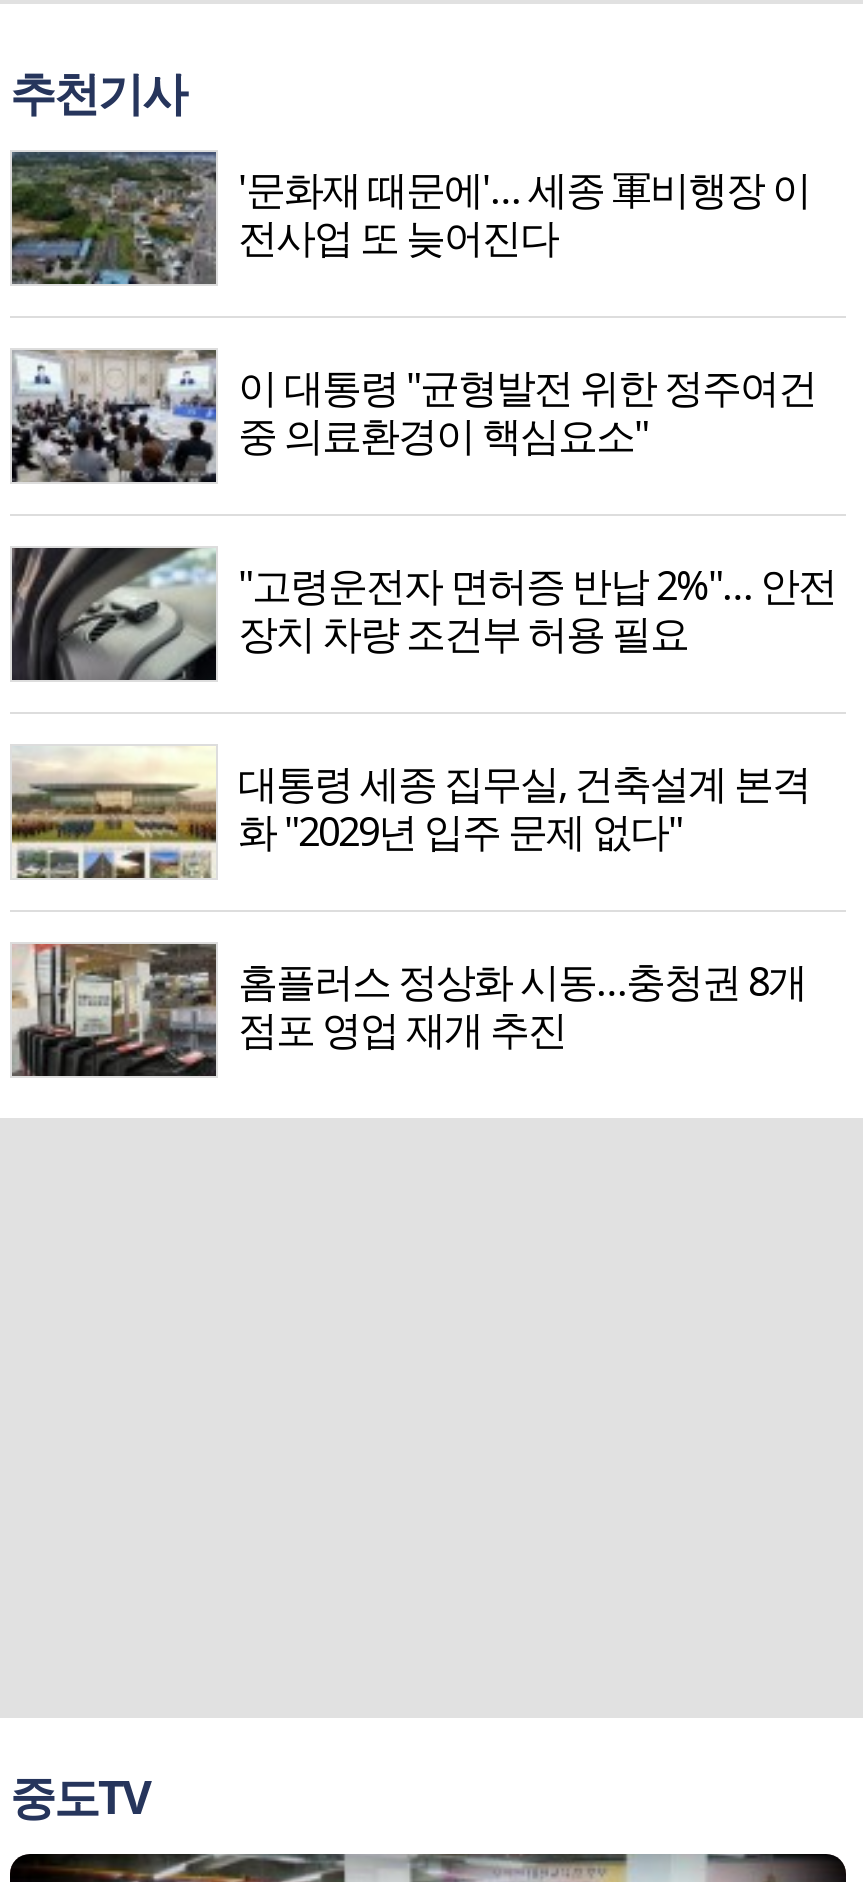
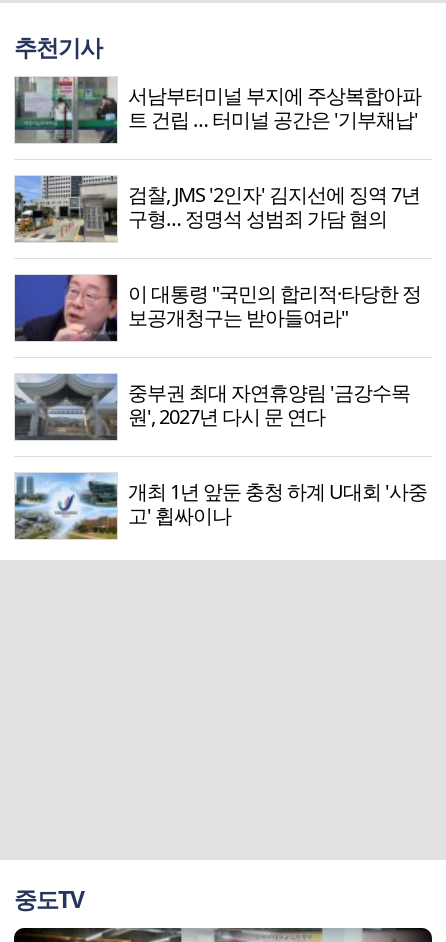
[12,150,810,286] [image] | '문화재 때문에'… 세종 軍비행장 이 | 전사업 또 늦어진다 -> [15,76,421,144] [image] | 서남부터미널 부지에 주상복합아파 | 트 건립 … 터미널 공간은 '기부채납'
[10,348,816,484] [image] | 이 대통령 "균형발전 위한 정주여건 | 중 의료환경이 핵심요소" -> [15,175,420,243] [image] | 검찰, JMS '2인자' 김지선에 징역 7년 | 구형… 정명석 성범죄 가담 혐의
[10,546,836,682] [image] | "고령운전자 면허증 반납 2%"… 안전 | 장치 차량 조건부 허용 필요 -> [14,274,421,342] [image] | 이 대통령 "국민의 합리적·타당한 정 | 보공개청구는 받아들여라"
[10,746,810,880] [image] | 대통령 세종 집무실, 건축설계 본격 | 화 "2029년 입주 문제 없다" -> [14,373,410,440] [image] | 중부권 최대 자연휴양림 '금강수목 | 원', 2027년 다시 문 연다
[10,942,806,1078] [image] | 홈플러스 정상화 시동…충청권 8개 | 점포 영업 재개 추진 -> [14,472,427,540] [image] | 개최 1년 앞둔 충청 하계 U대회 '사중 | 고' 휩싸이나

